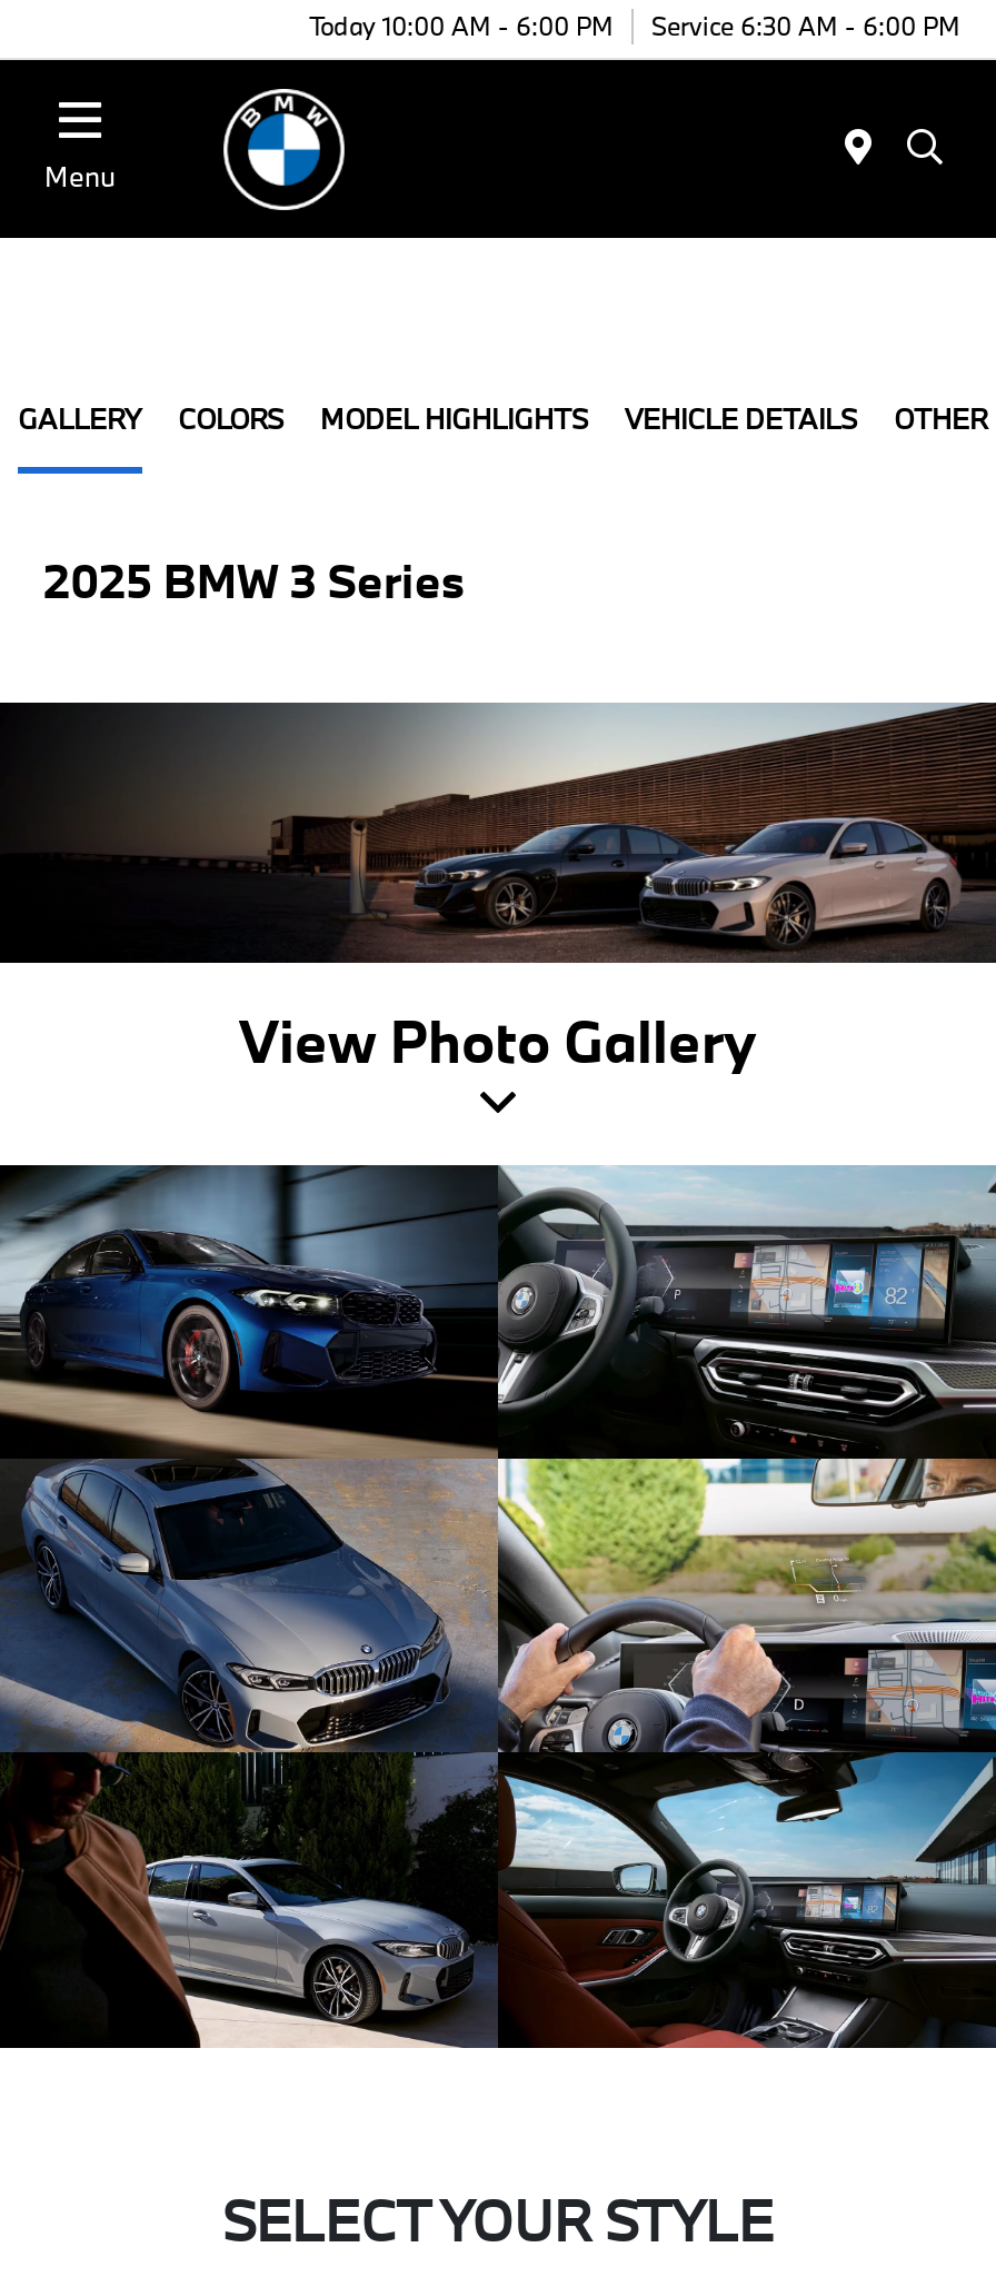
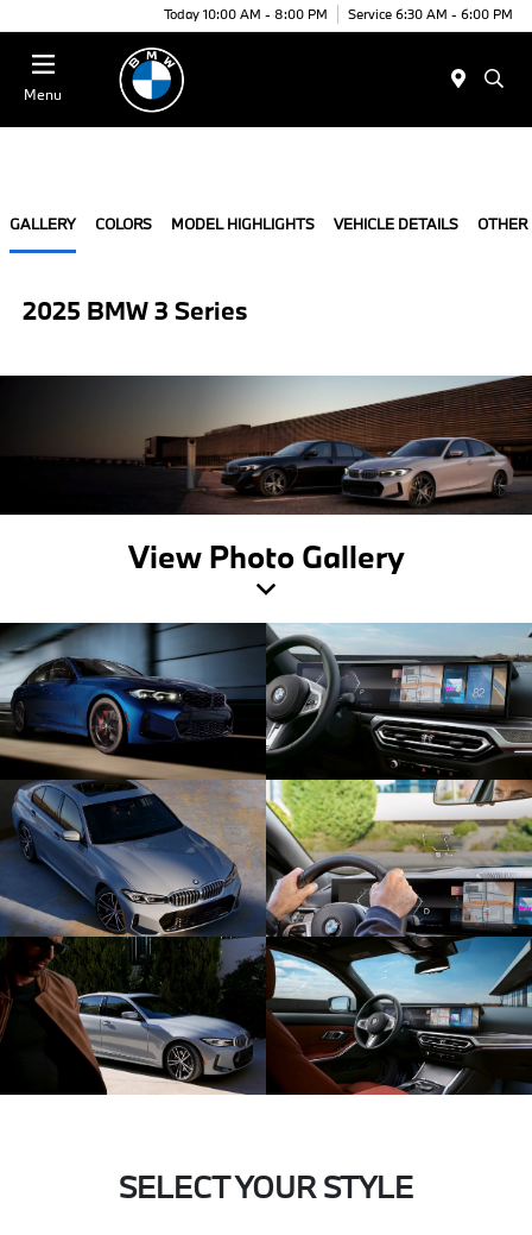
[309,8,960,41] Today 10:00 AM - 6:00 PM Service 6:30 AM - 6:00 PM -> [164,4,513,22] Today 10:00 AM - 8:00 PM Service 6:30 AM - 6:00 PM

